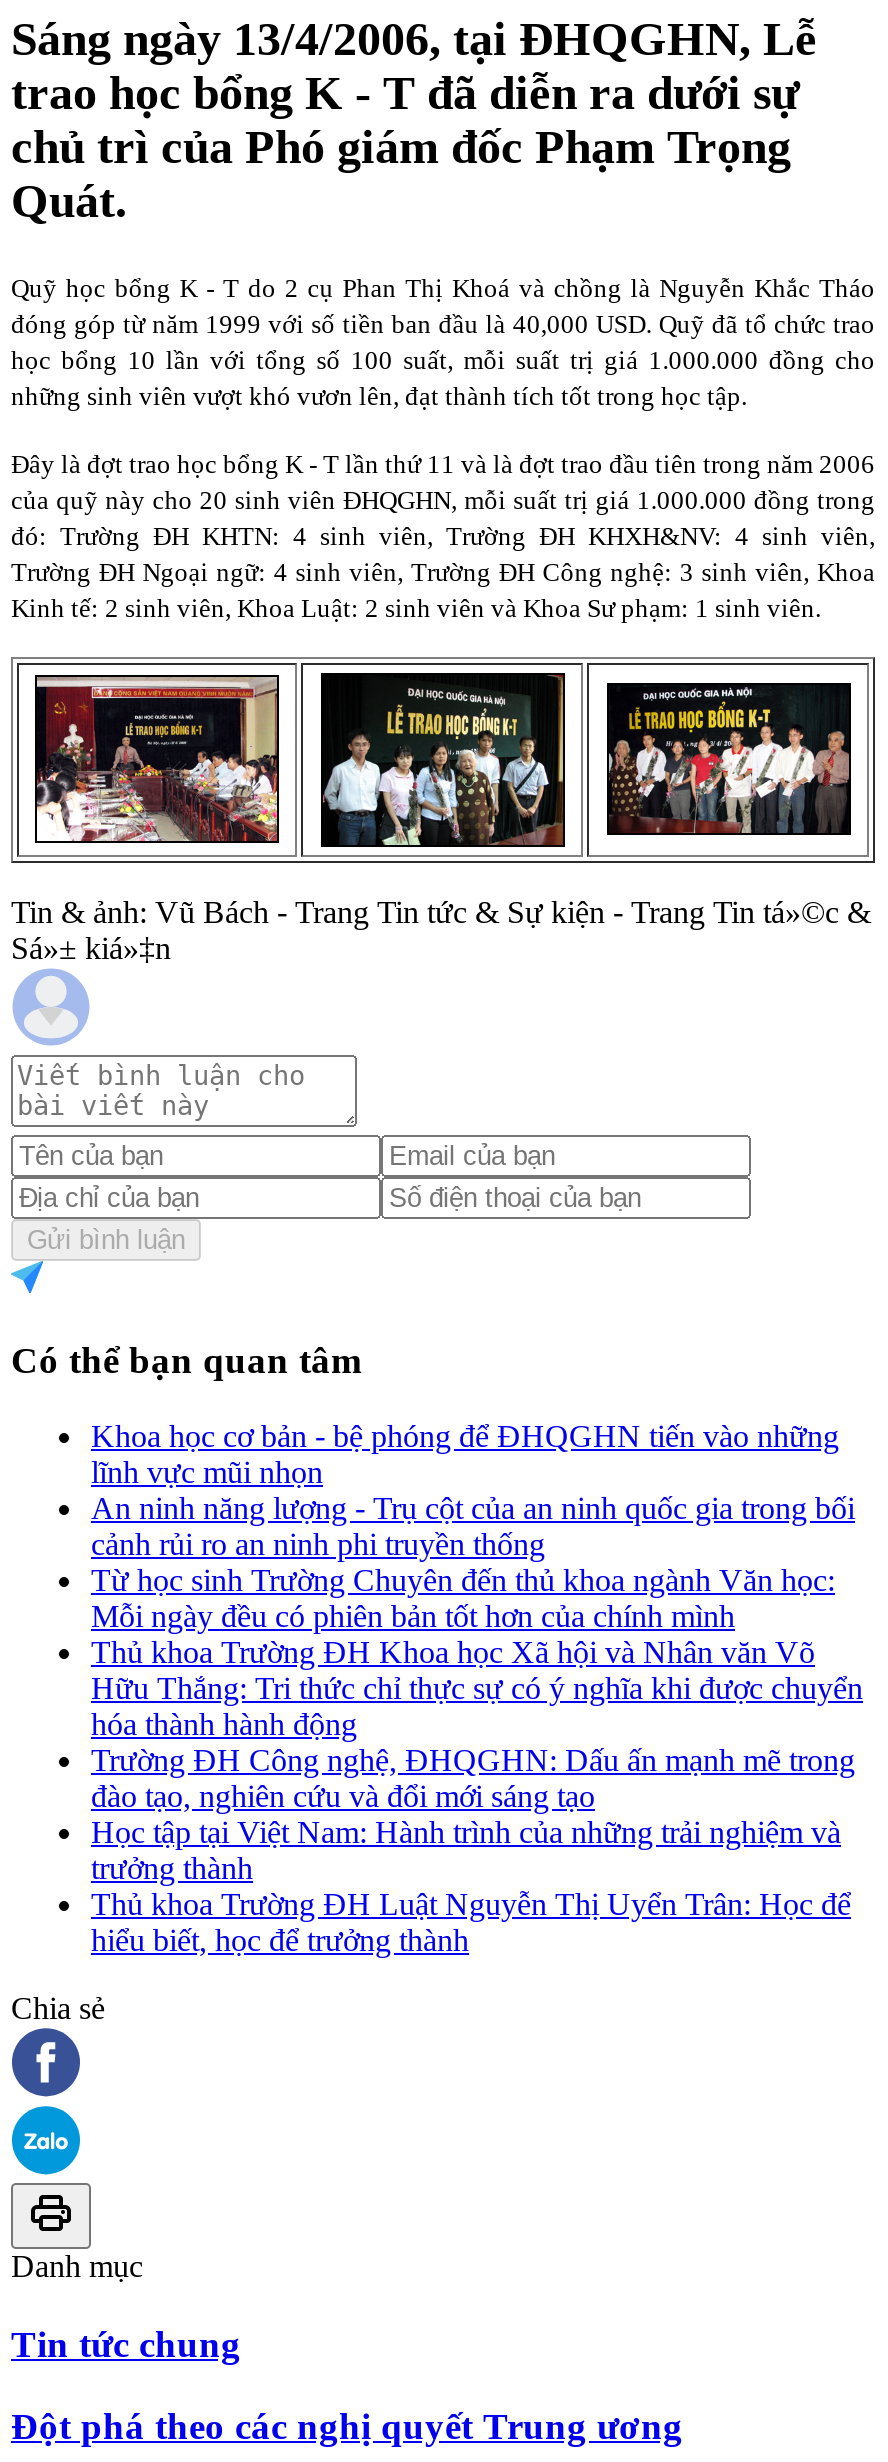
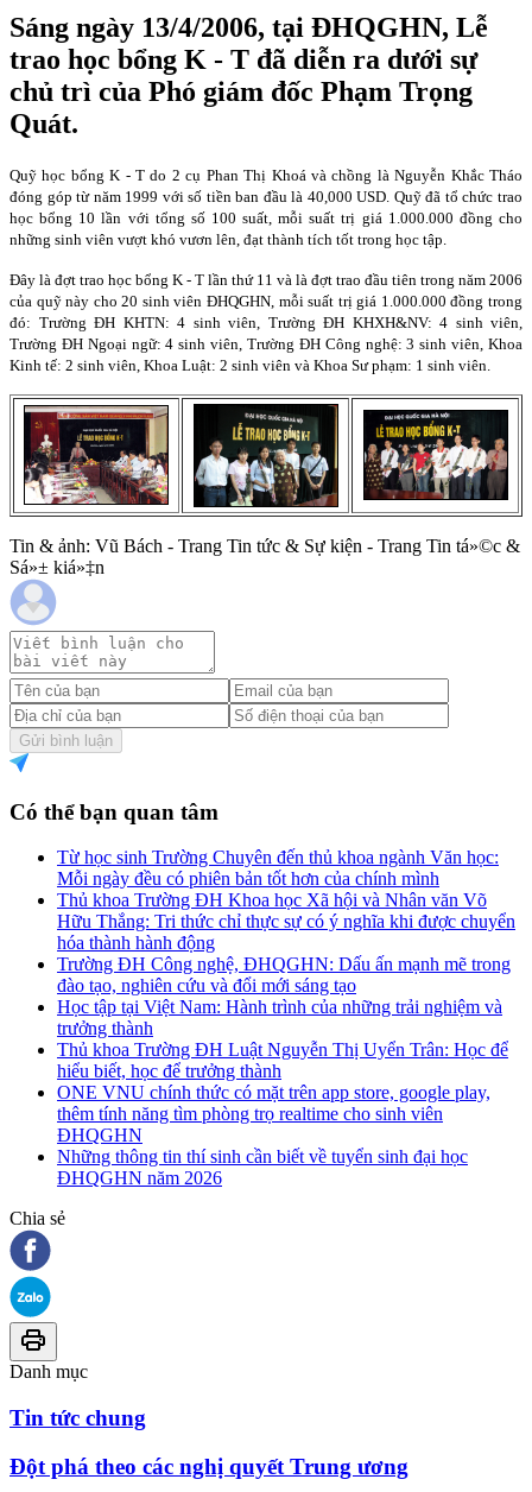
[91,1419,855,1561] Khoa học cơ bản - bệ phóng để ĐHQGHN tiến vào những | lĩnh vực mũi nhọn | An ninh năng lượng - Trụ cột của an ninh quốc gia trong bối | cảnh rủi ro an ninh phi truyền thống -> none
moved [91,1563,863,1957] -> [57,847,515,1081]: Từ học sinh Trường Chuyên đến thủ khoa ngành Văn học: | Mỗi ngày đều có phiên bản tốt hơn của chính mình | Thủ khoa Trường ĐH Khoa học Xã hội và Nhân văn Võ | ... | Thủ khoa Trường ĐH Luật Nguyễn Thị Uyển Trân: Học để | hiểu biết, học để trưởng thành
none -> [57,1082,490,1188] ONE VNU chính thức có mặt trên app store, google play, | thêm tính năng tìm phòng trọ realtime cho sinh viên | ĐHQGHN | Những thông tin thí sinh cần biết về tuyển sinh đại học | ĐHQGHN năm 2026

